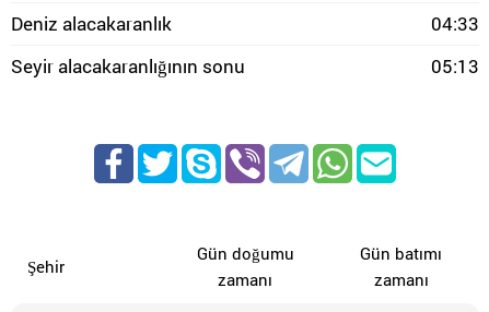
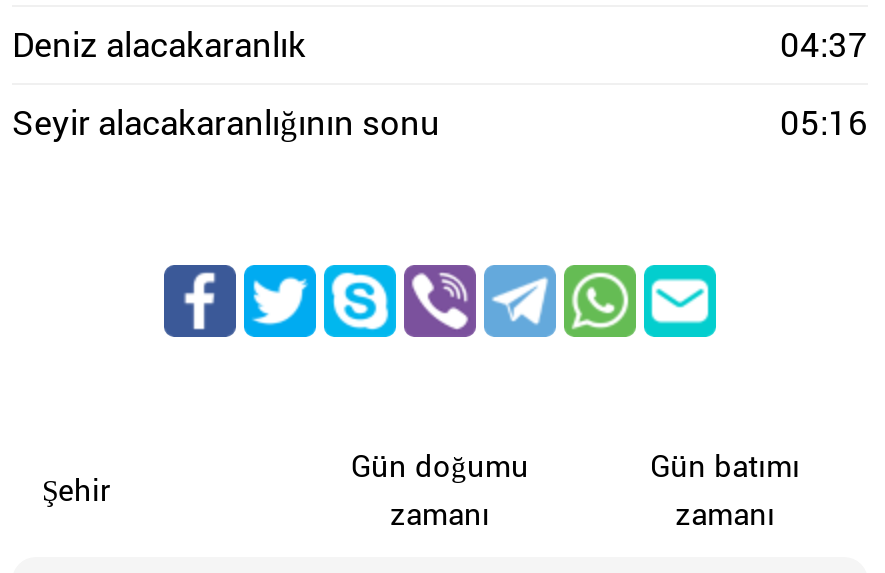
[431,11,479,36] 04:33 -> [780,21,868,67] 04:37
[431,53,479,79] 05:13 -> [780,99,868,145] 05:16

